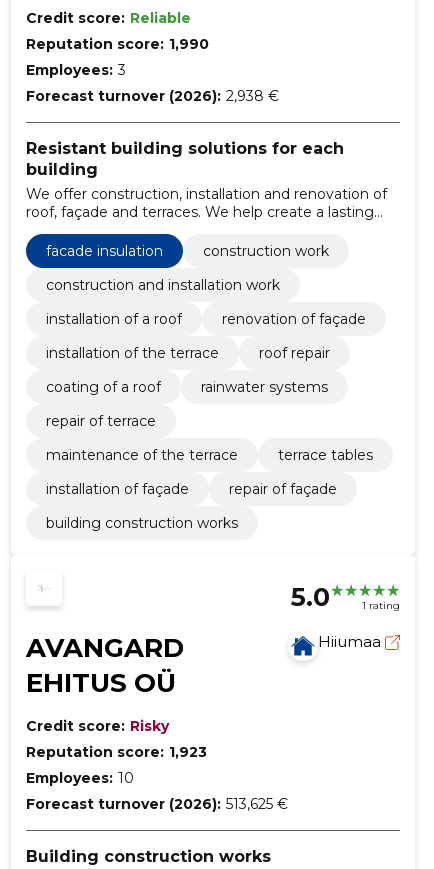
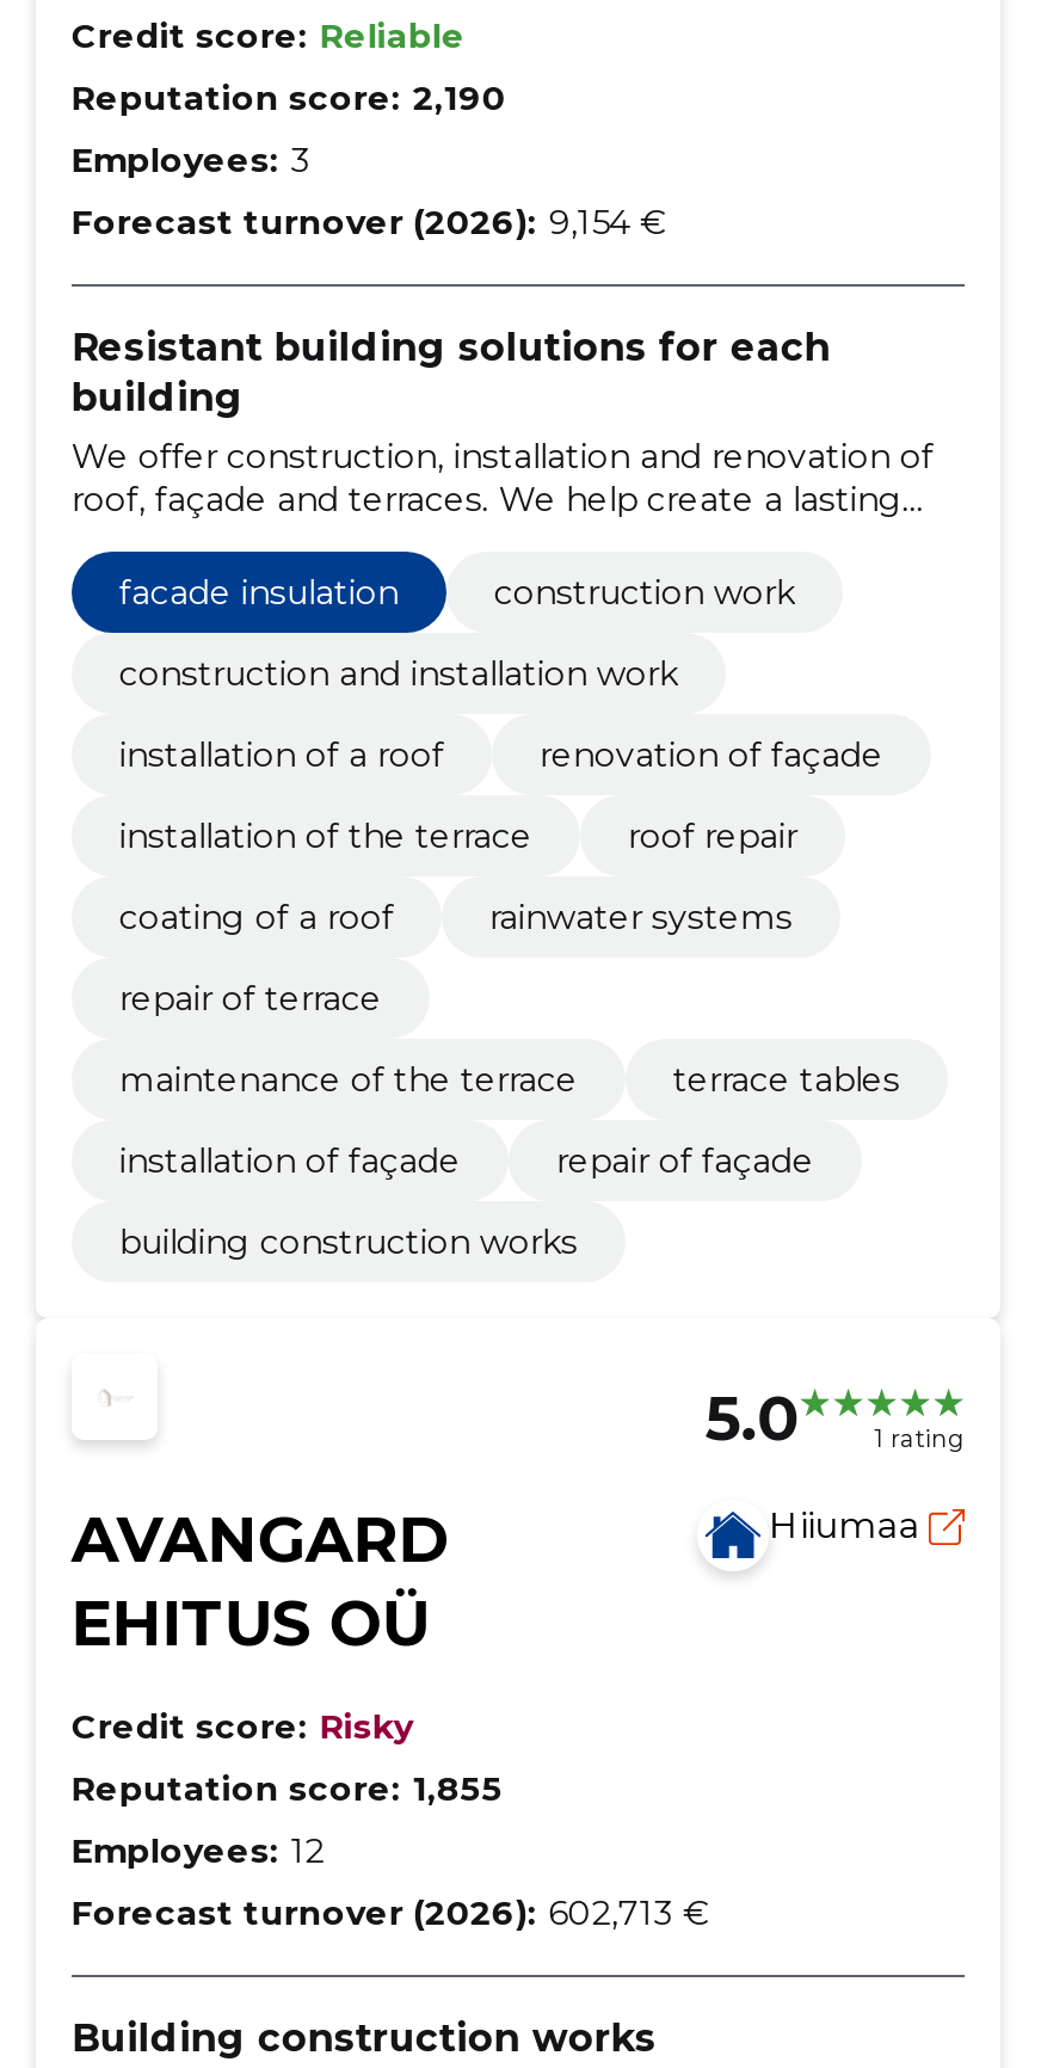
[26,35,209,53] Reputation score: 1,990 -> [71,77,506,120] Reputation score: 2,190
[26,87,279,105] Forecast turnover (2026): 2,938 € -> [71,202,666,245] Forecast turnover (2026): 9,154 €
[26,743,207,761] Reputation score: 1,923 -> [71,1768,503,1811] Reputation score: 1,855
[26,769,134,787] Employees: 10 -> [71,1830,324,1873] Employees: 12
[26,795,288,813] Forecast turnover (2026): 513,625 € -> [71,1892,709,1935] Forecast turnover (2026): 602,713 €

